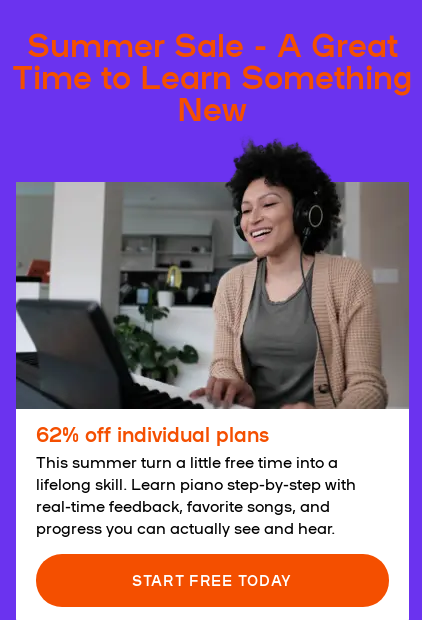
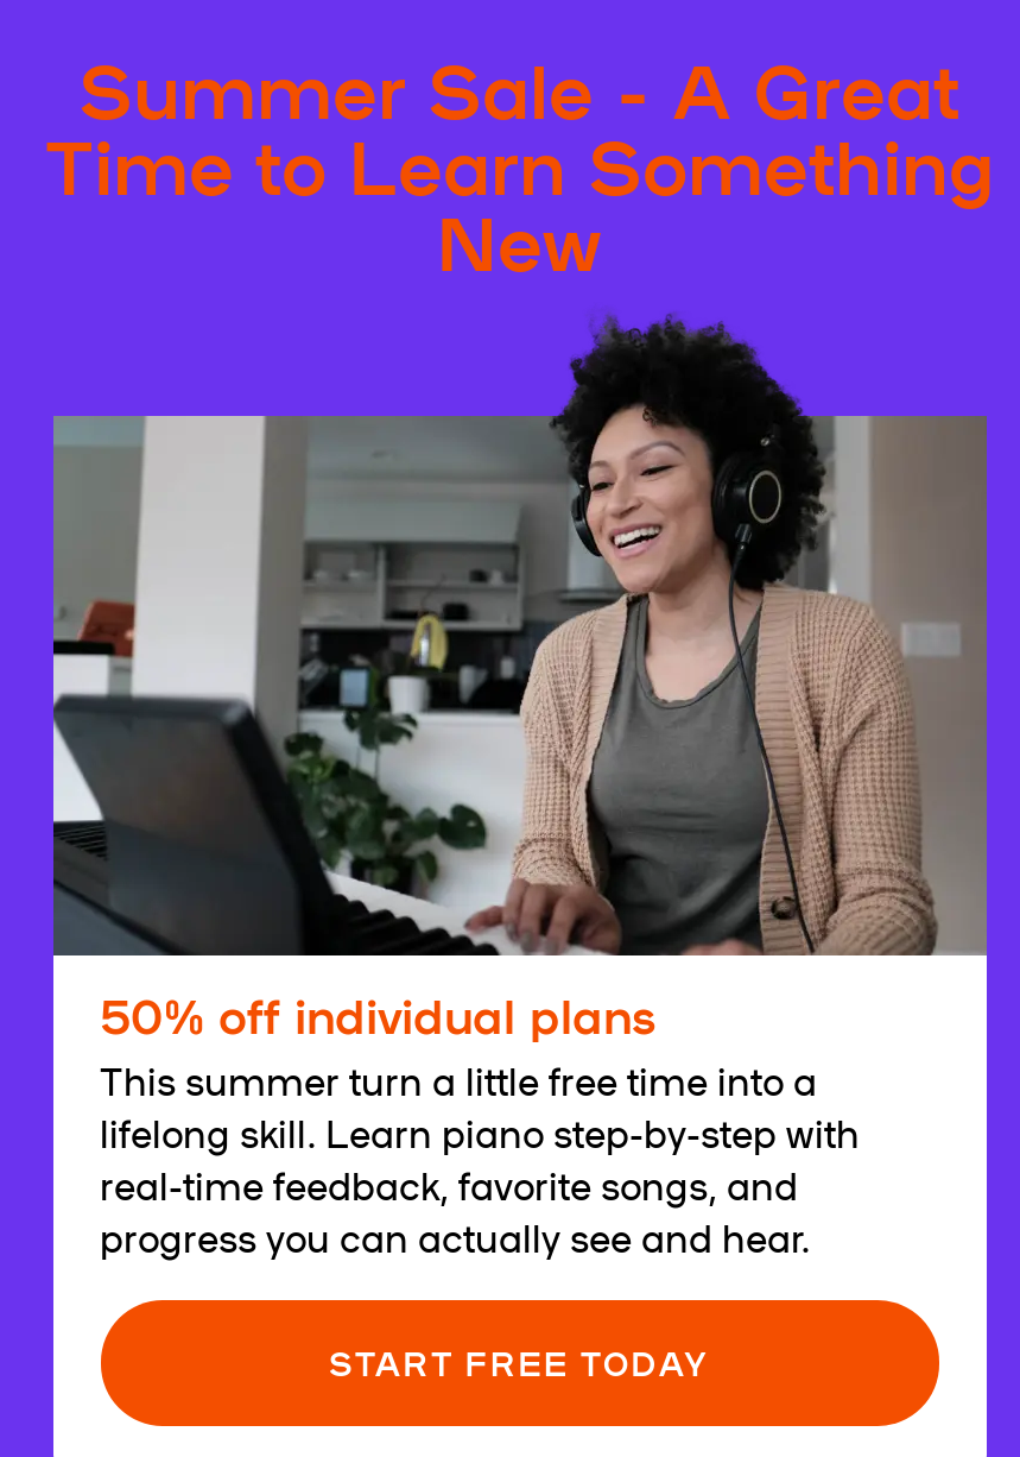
[35,418,268,446] 62% off individual plans -> [100,978,655,1045] 50% off individual plans

